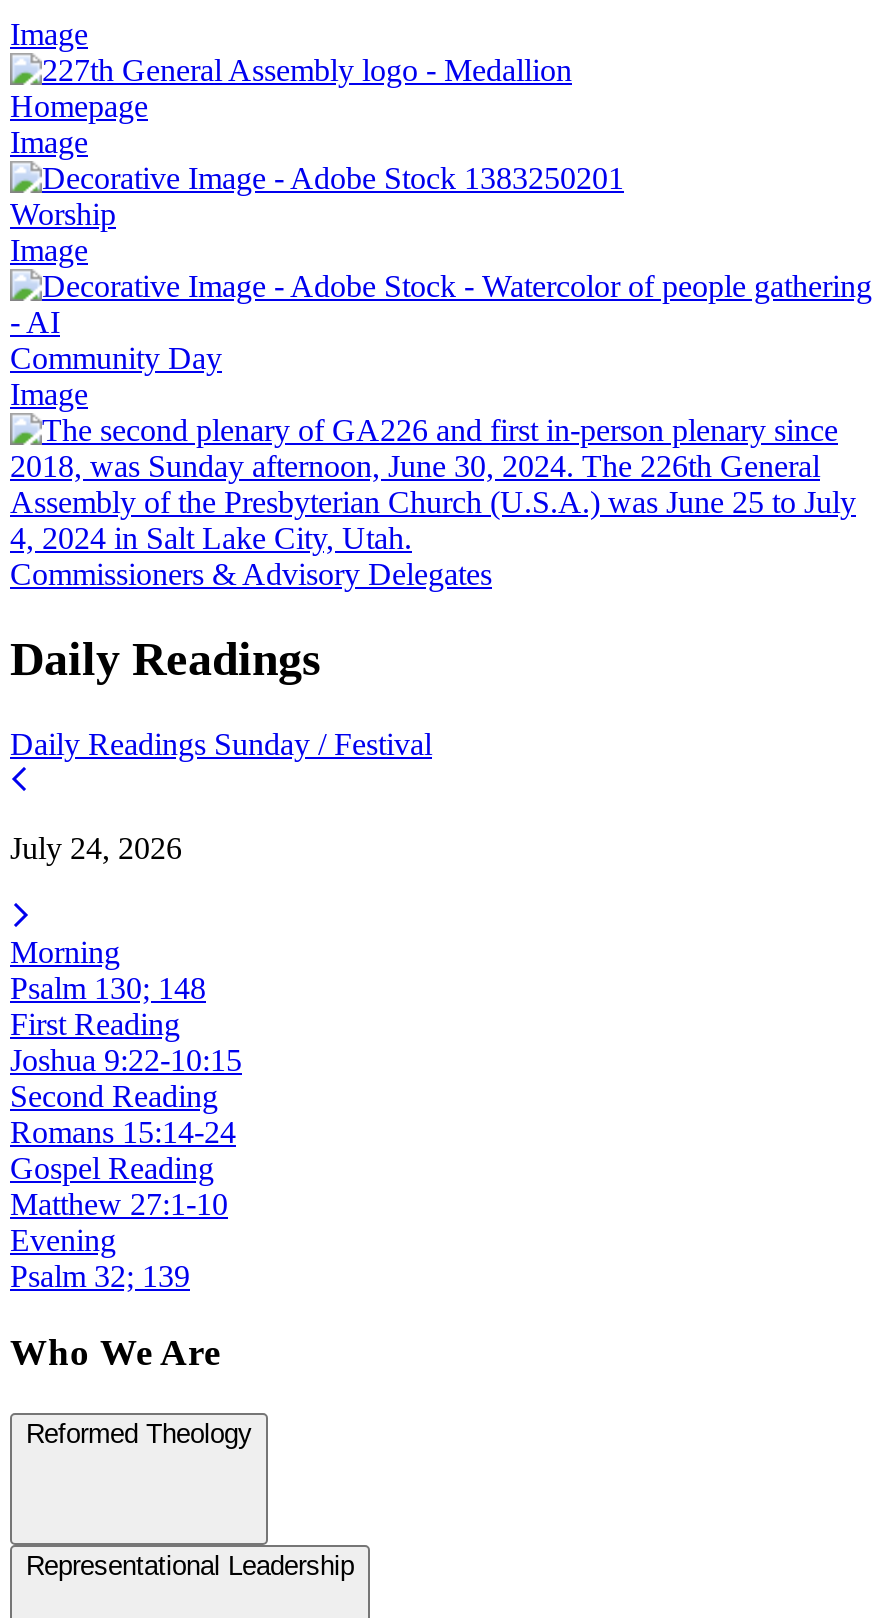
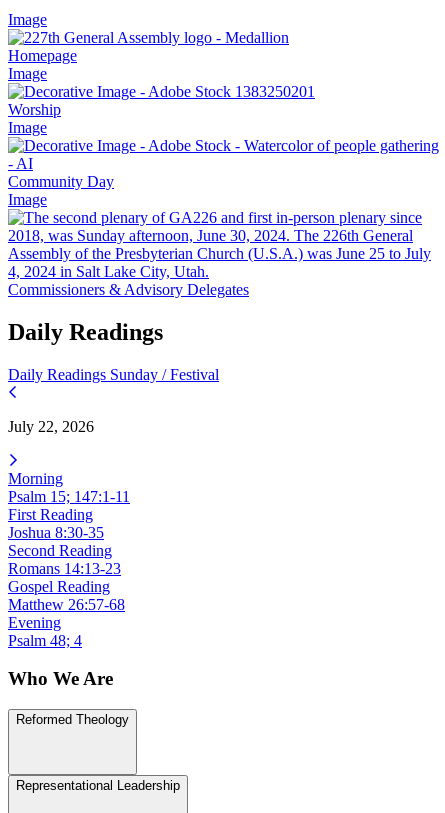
[10,830,182,864] July 24, 2026 -> [8,418,94,435] July 22, 2026
[10,970,206,1004] Psalm 130; 148 -> [8,488,130,505] Psalm 15; 147:1-11
[10,1042,242,1076] Joshua 9:22-10:15 -> [8,524,104,541] Joshua 8:30-35
[10,1114,236,1148] Romans 15:14-24 -> [8,560,121,577] Romans 14:13-23
[10,1186,228,1220] Matthew 27:1-10 -> [8,596,125,613] Matthew 26:57-68
[10,1258,190,1292] Psalm 32; 139 -> [8,632,82,649] Psalm 48; 4

